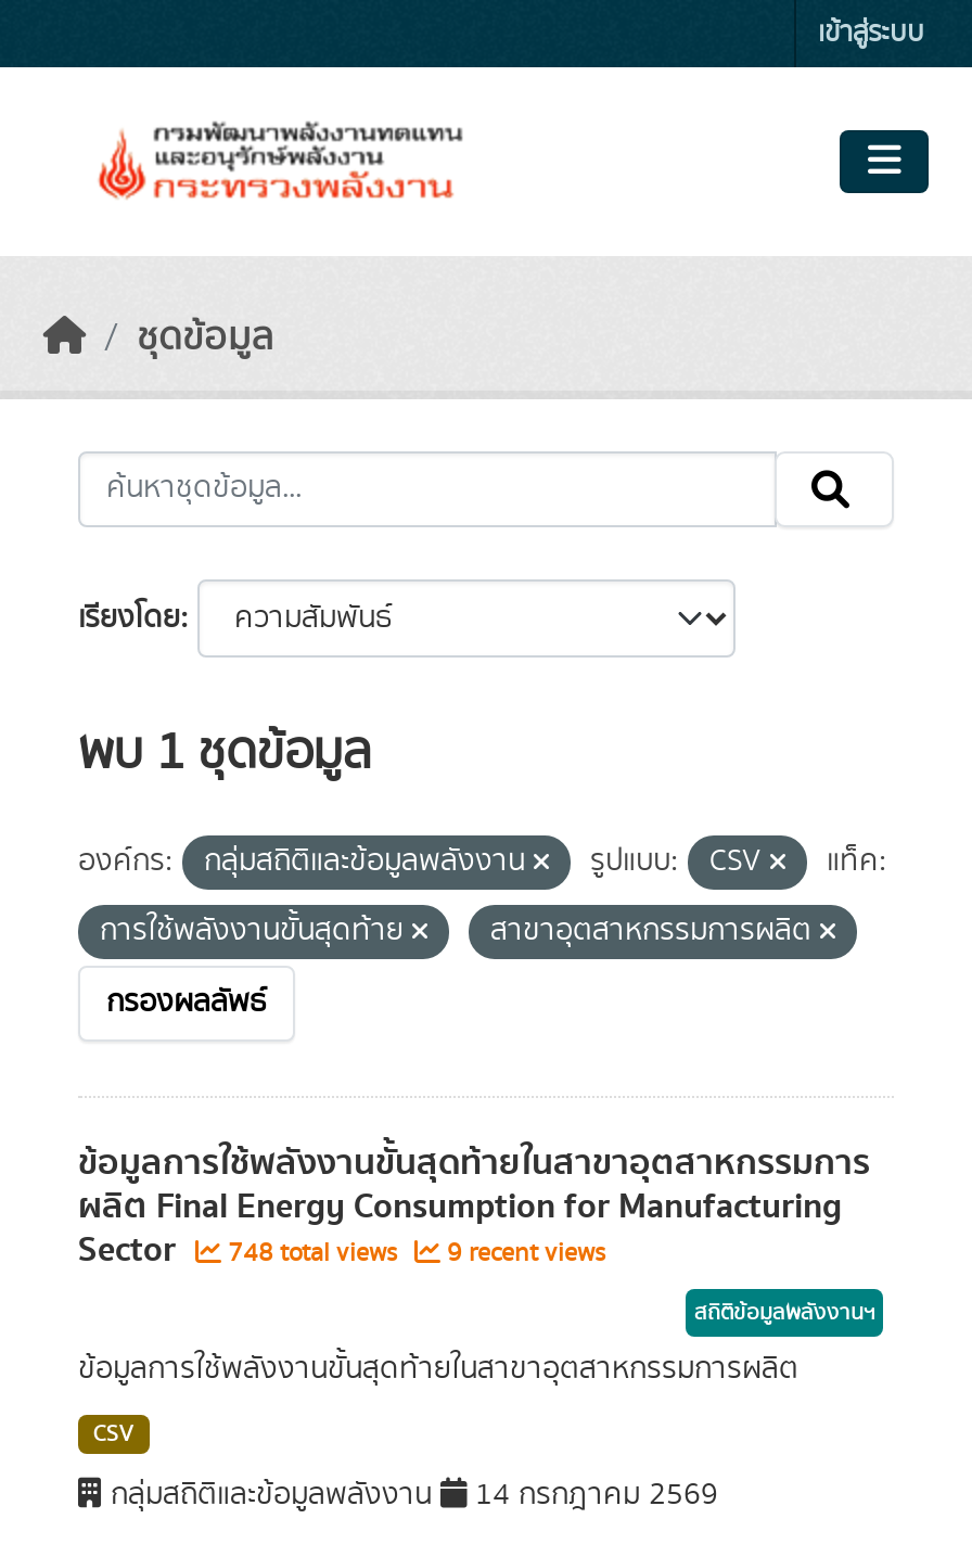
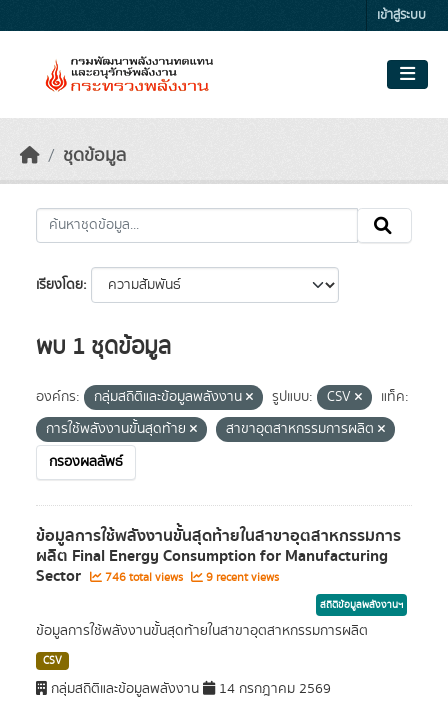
[78,1222,605,1278] Sector 748 total views 9 recent views -> [36,563,279,589] Sector 746 total views 9 recent views

